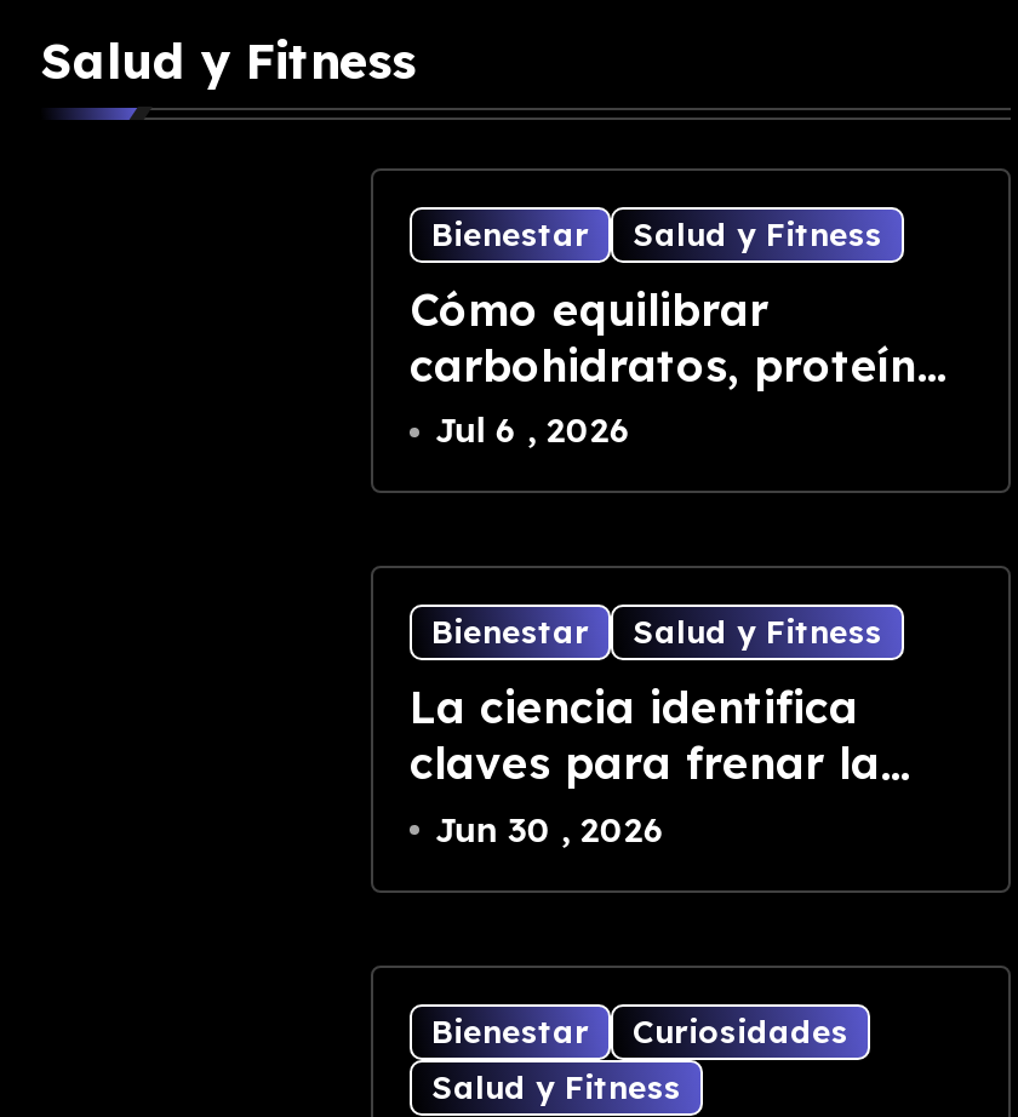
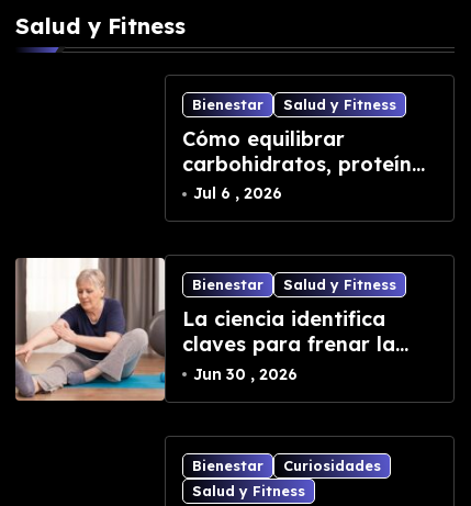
none -> [14,257,166,402] [image]

